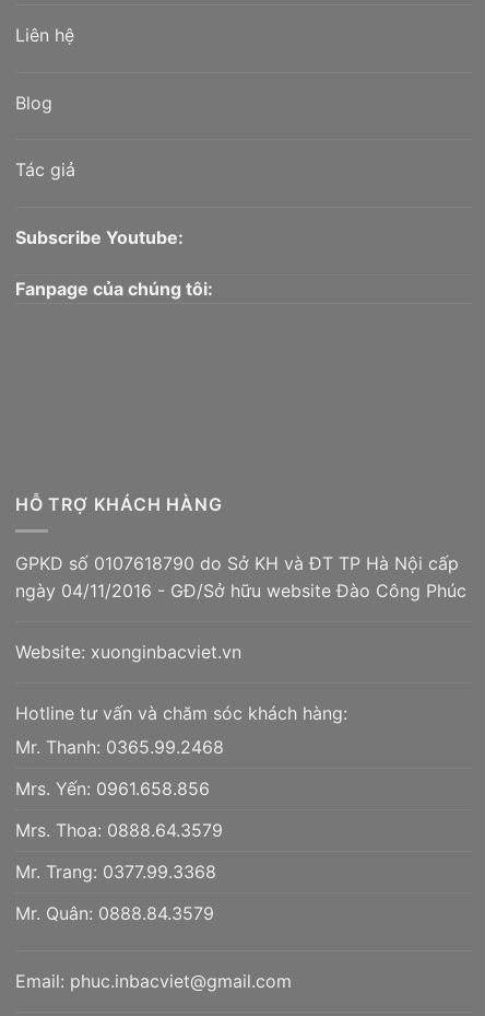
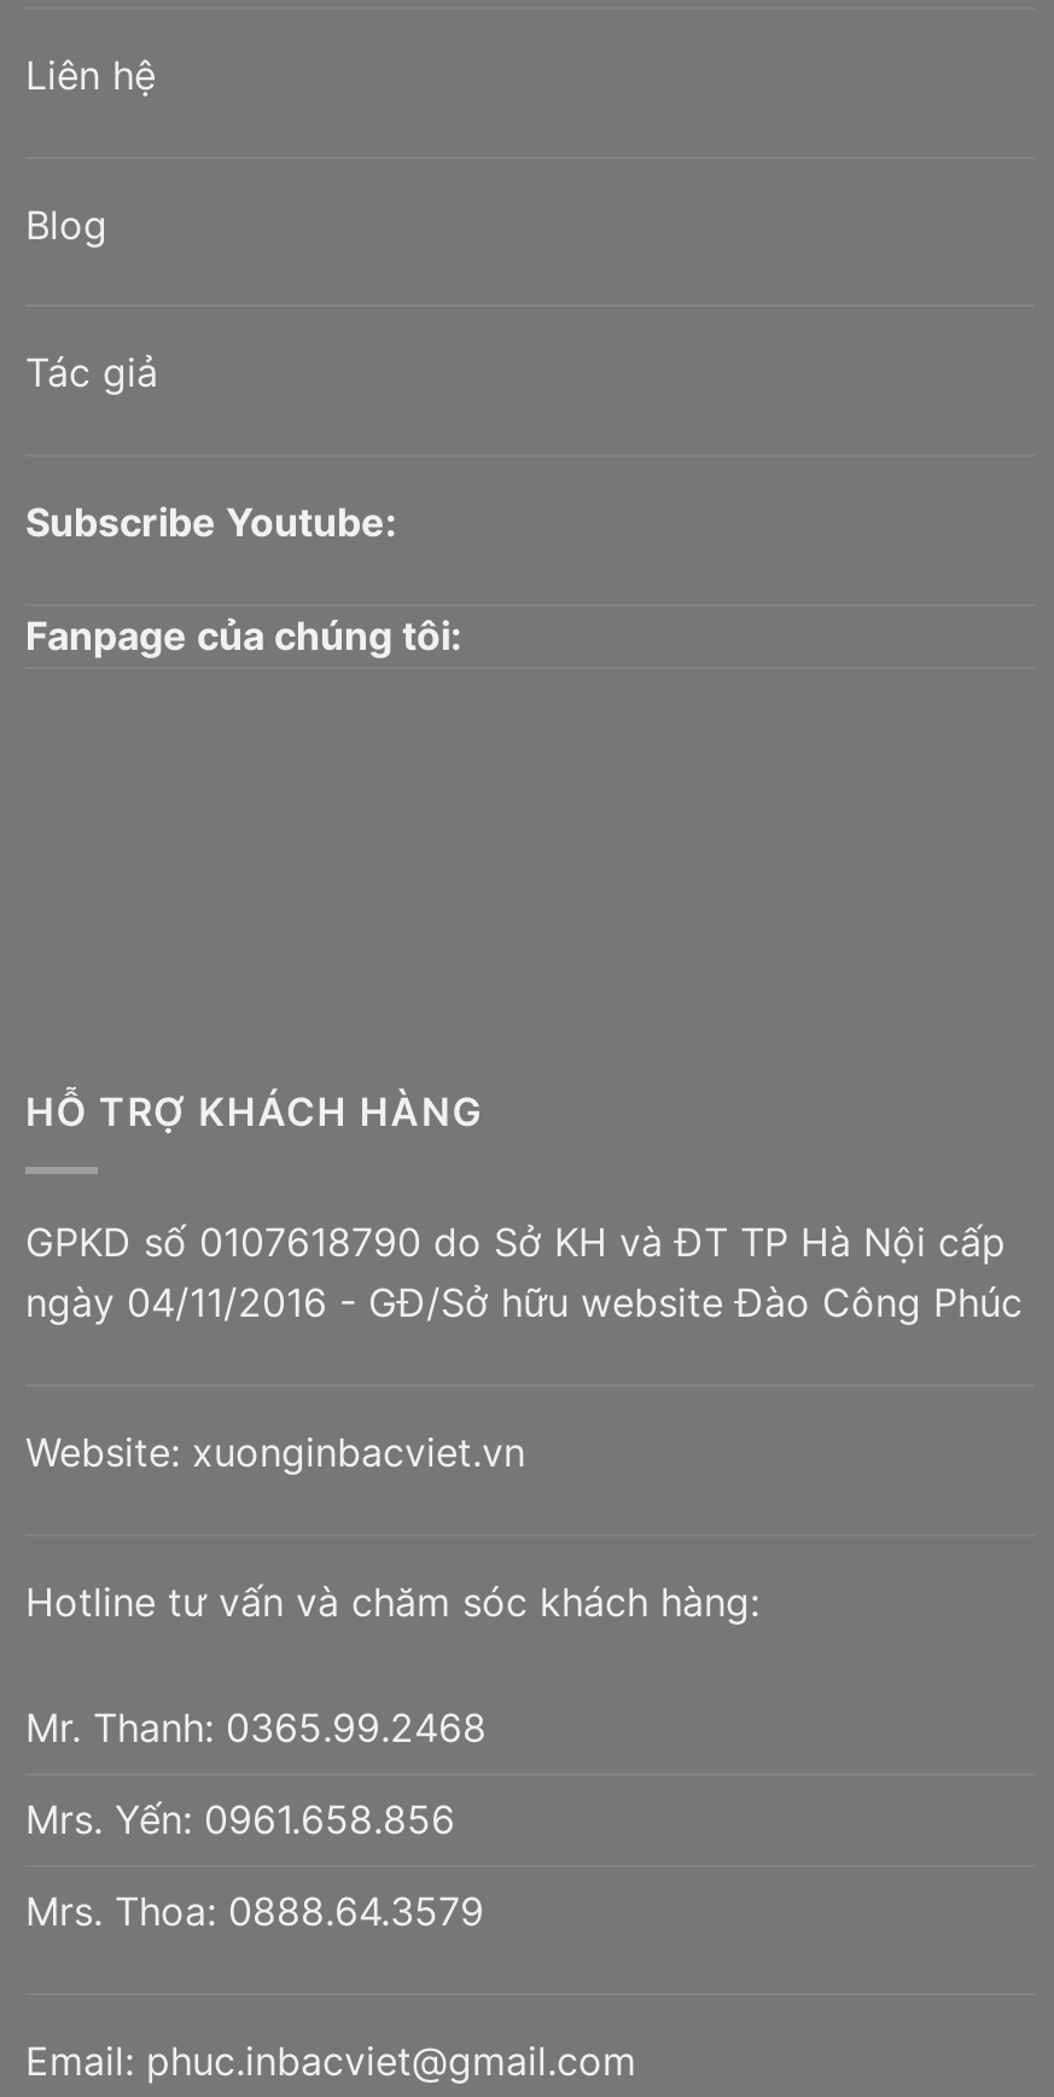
moved [15,736,224,841] -> [25,1703,487,1935]: Mr. Thanh: 0365.99.2468 | Mrs. Yến: 0961.658.856 | Mrs. Thoa: 0888.64.3579
[15,861,216,925] Mr. Trang: 0377.99.3368 | Mr. Quân: 0888.84.3579 -> none

